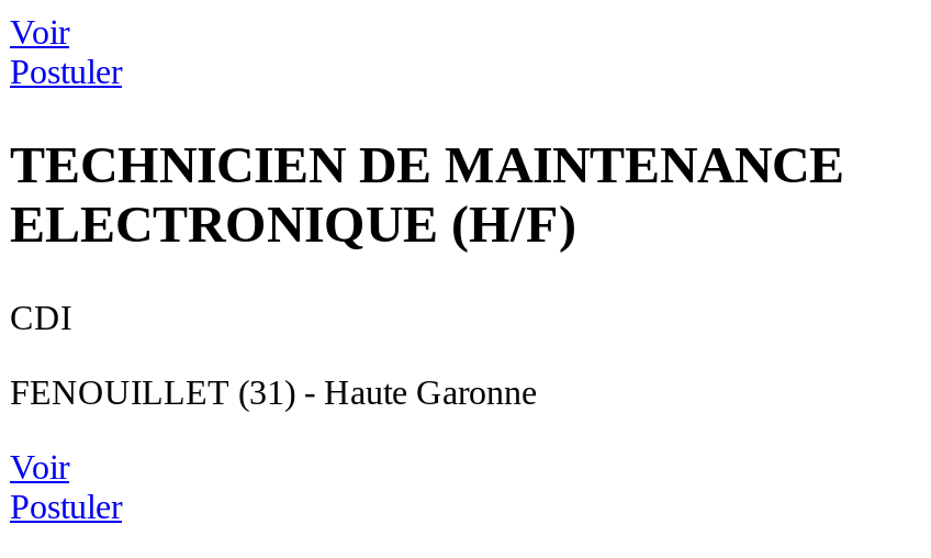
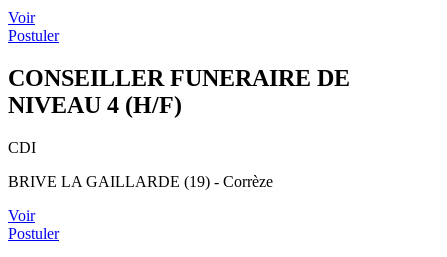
[10,137,844,254] TECHNICIEN DE MAINTENANCE | ELECTRONIQUE (H/F) -> [8,65,350,118] CONSEILLER FUNERAIRE DE | NIVEAU 4 (H/F)
[10,374,537,412] FENOUILLET (31) - Haute Garonne -> [8,173,273,190] BRIVE LA GAILLARDE (19) - Corrèze

